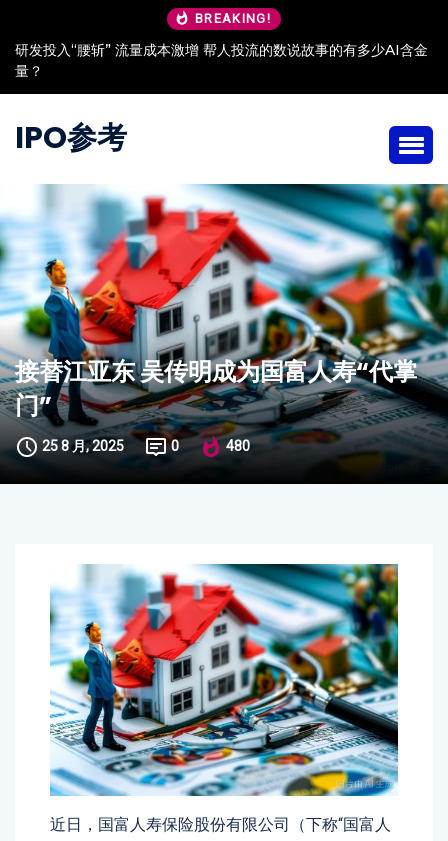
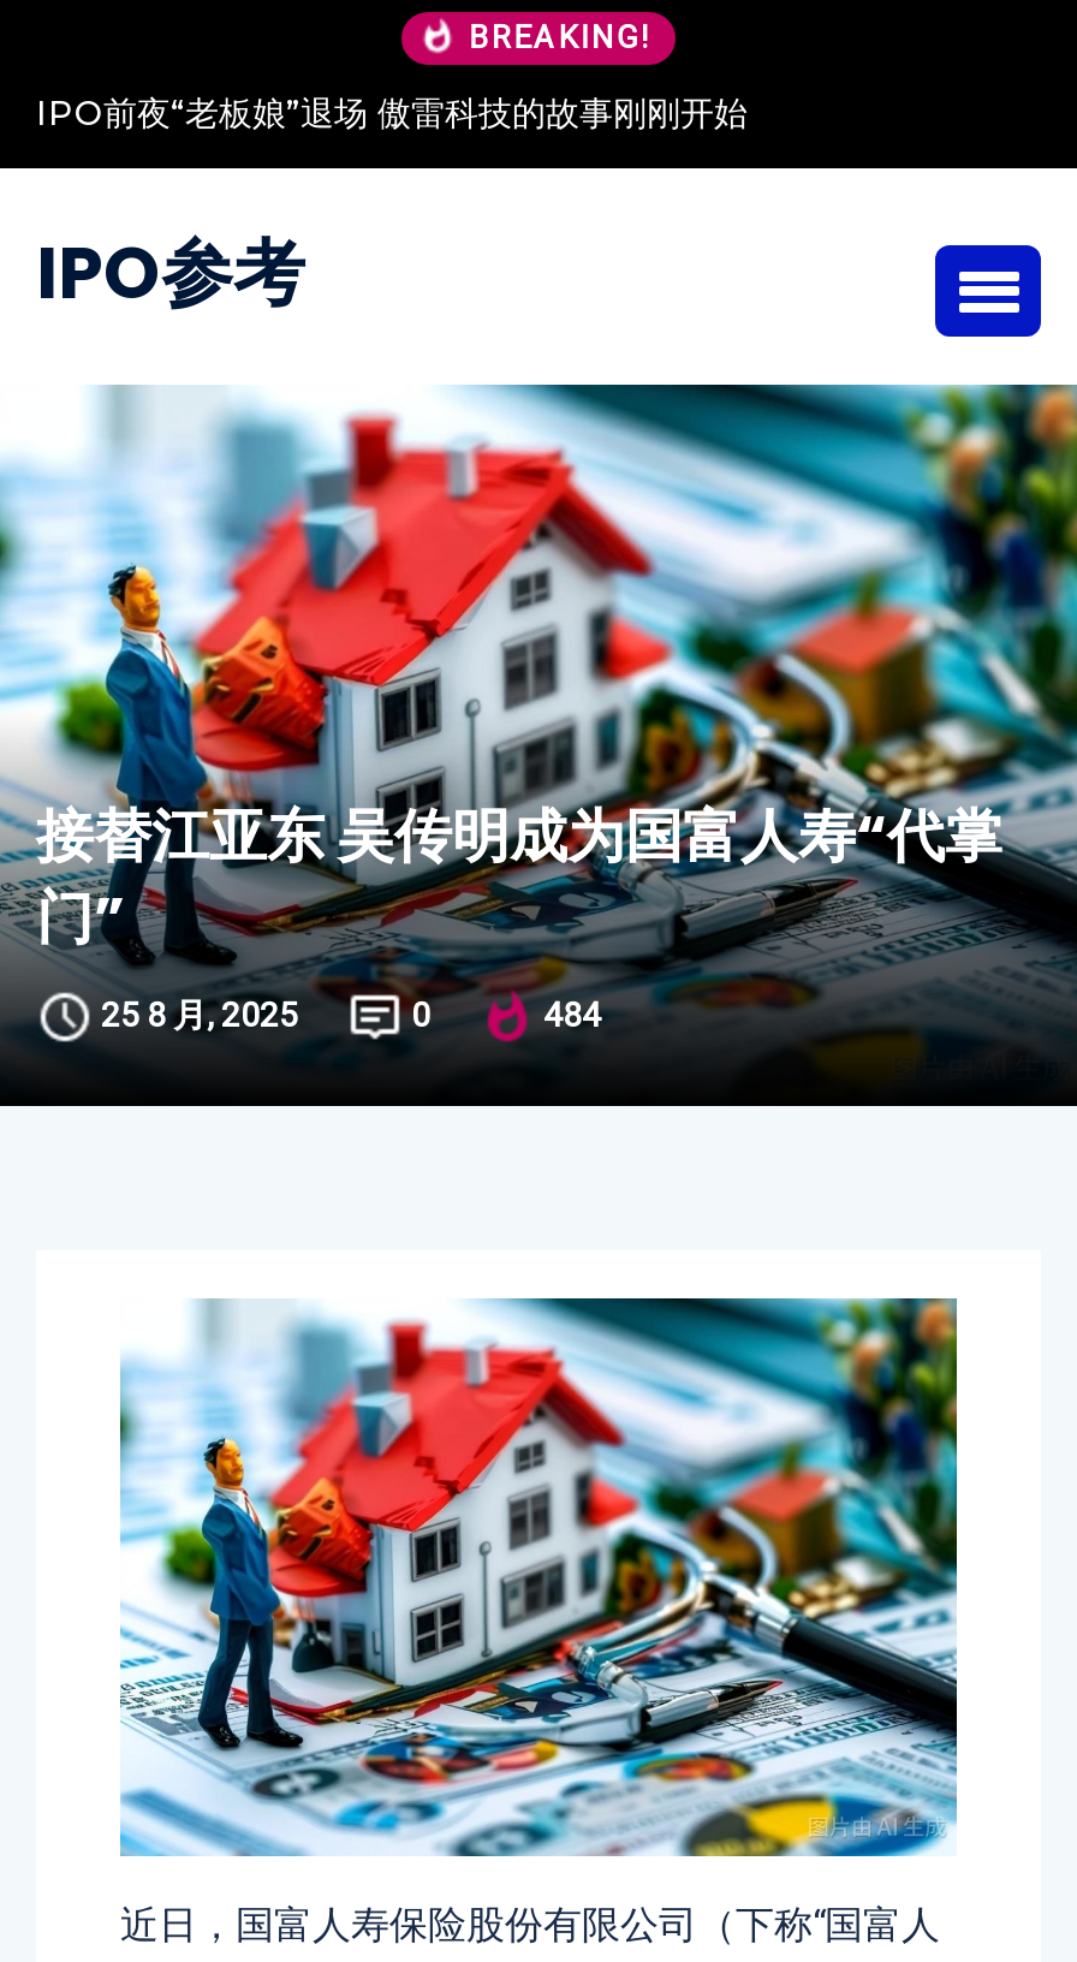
[15,41,428,80] 研发投入“腰斩” 流量成本激增 帮人投流的数说故事的有多少AI含金 | 量？ -> [36,91,748,135] IPO前夜“老板娘”退场 傲雷科技的故事刚刚开始
[226,438,250,454] 480 -> [543,995,601,1034] 484

